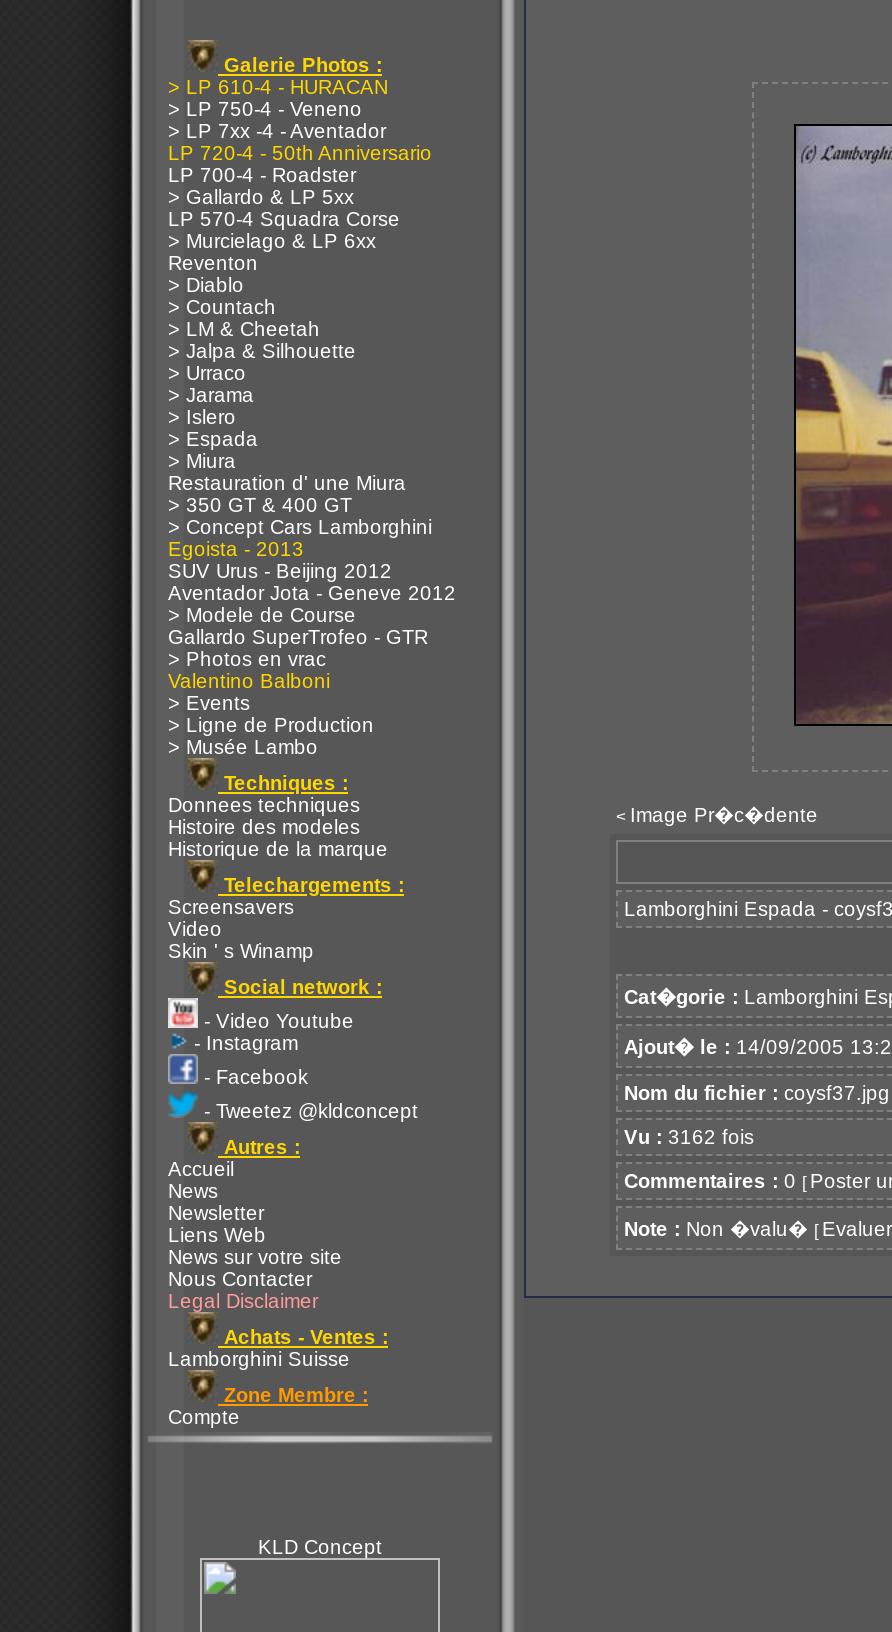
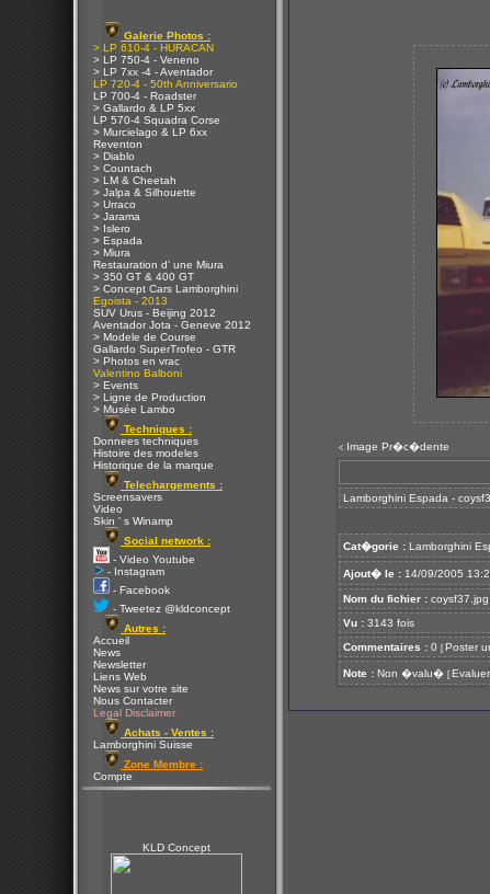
[624,1126,754,1148] Vu : 3162 fois -> [343,617,414,629] Vu : 3143 fois

